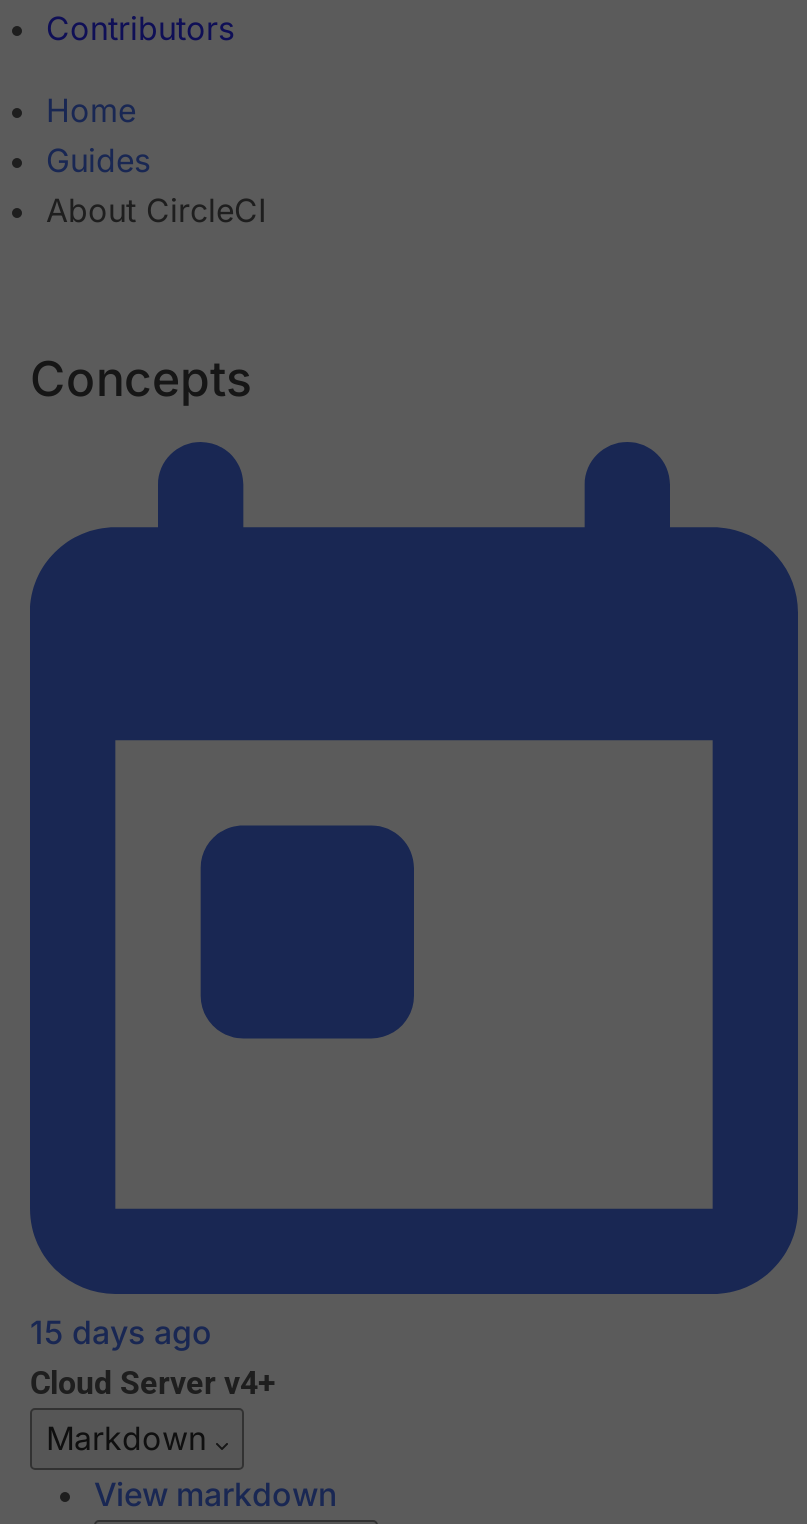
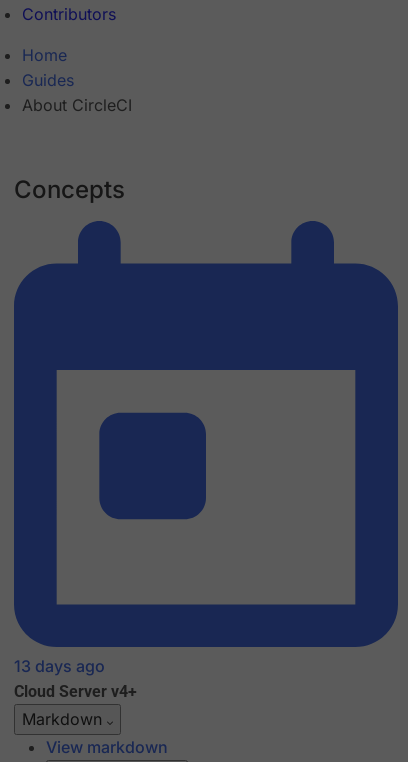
[30,1313,212,1353] 15 days ago -> [14,656,105,676] 13 days ago

